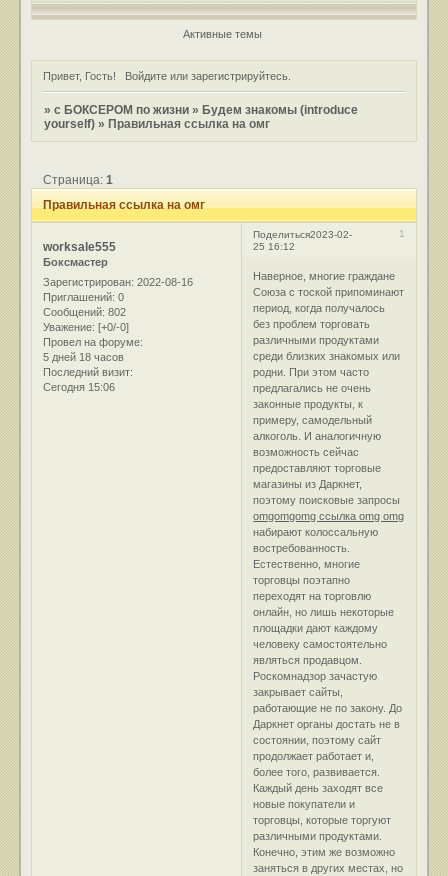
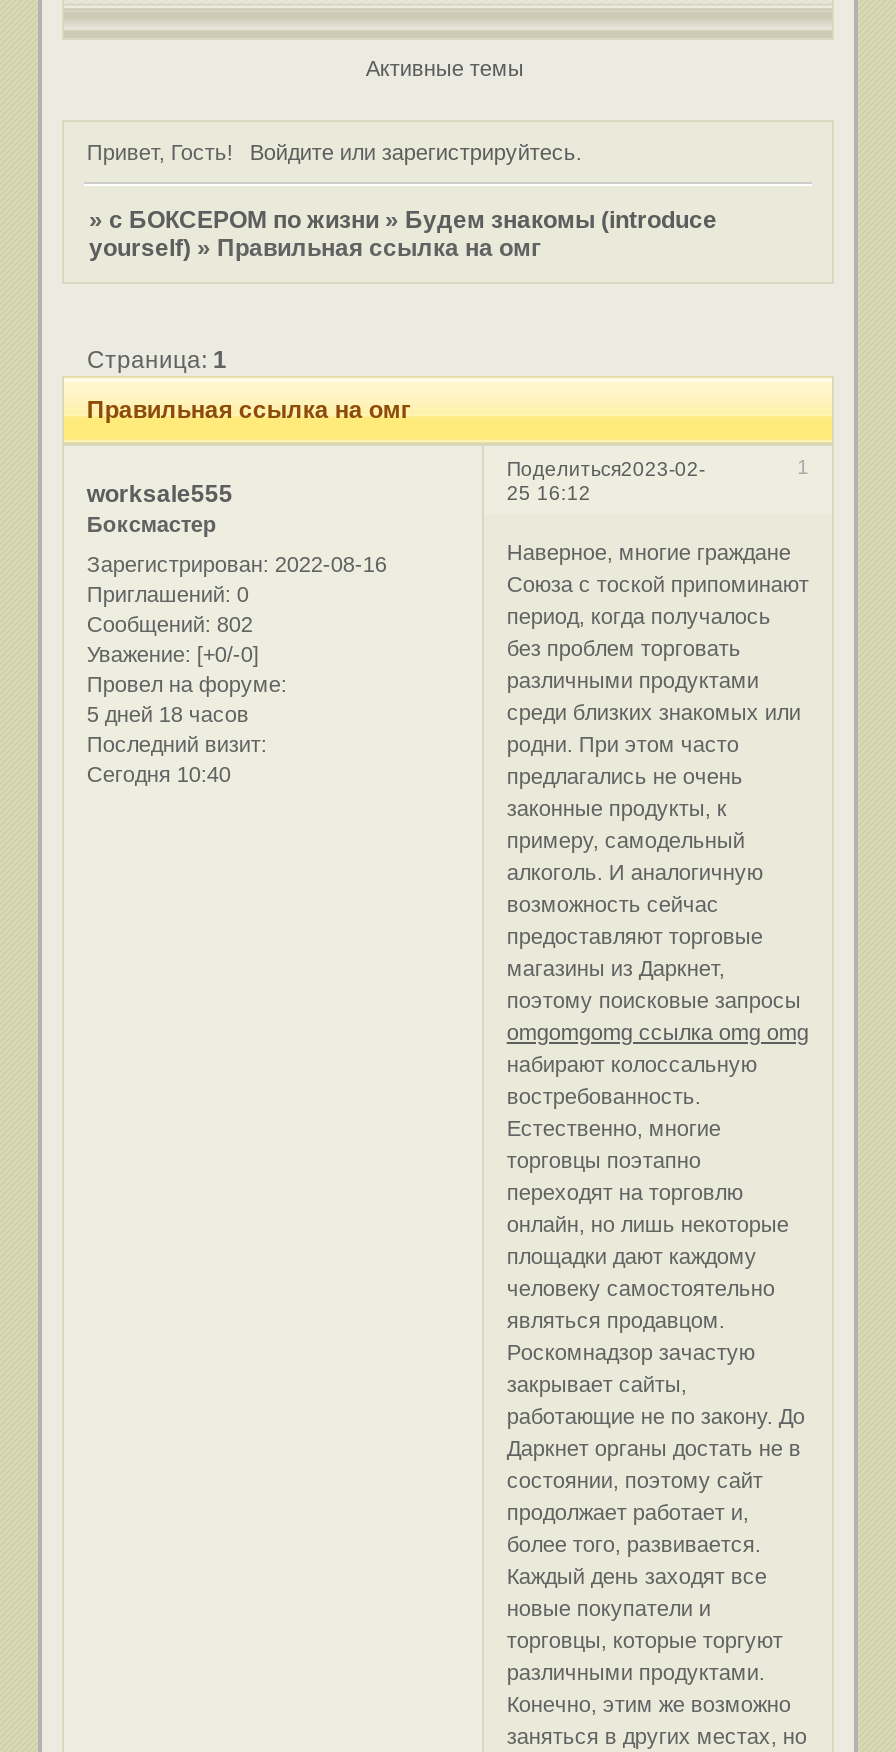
[43,381,115,393] Сегодня 15:06 -> [87,761,231,785] Сегодня 10:40

